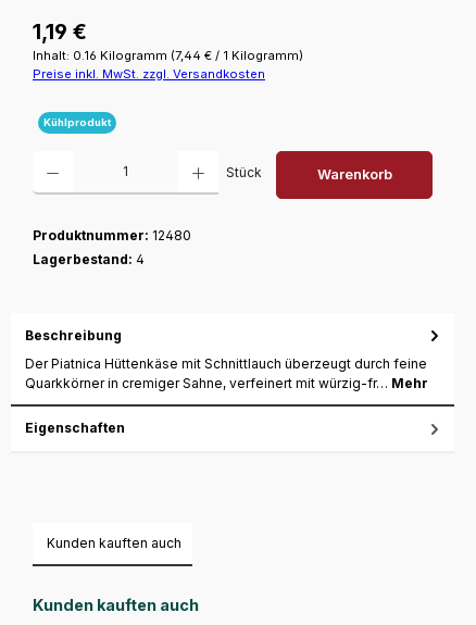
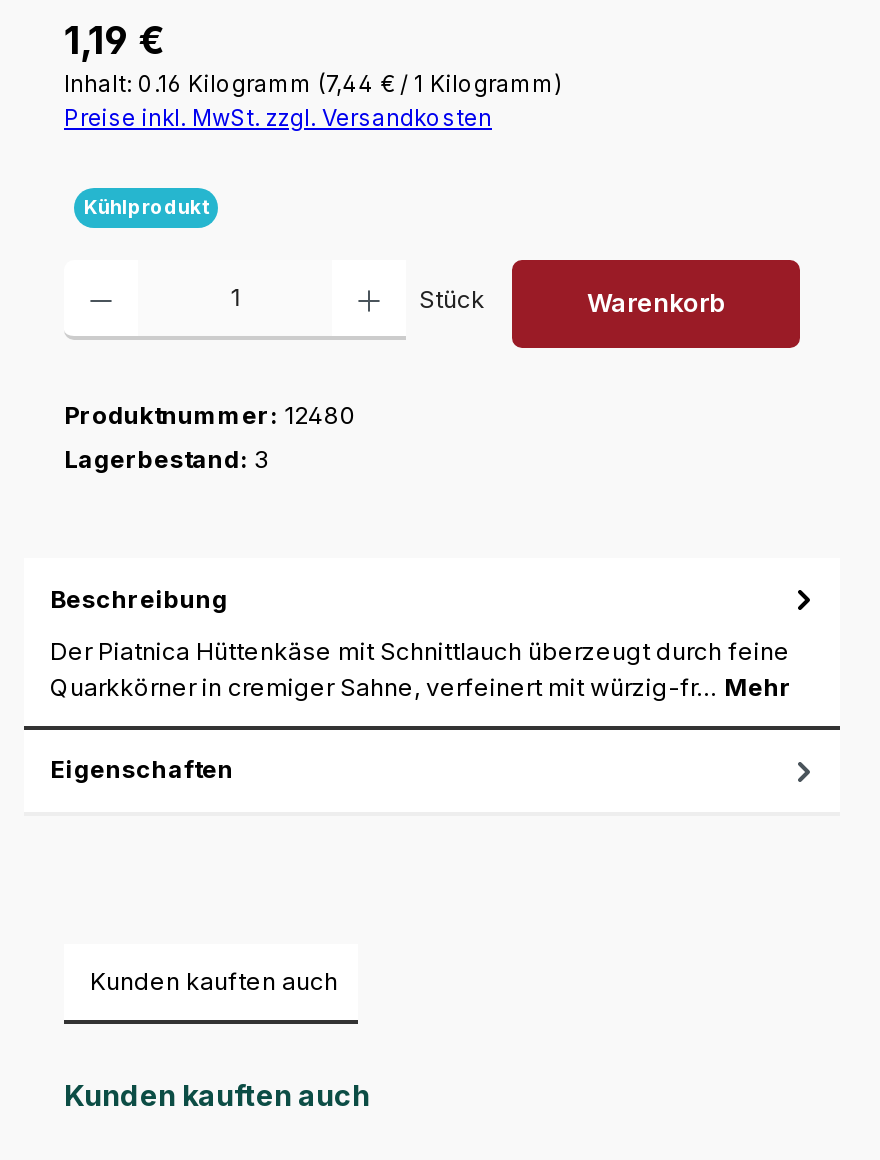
[33,251,145,268] Lagerbestand: 4 -> [64,444,270,474] Lagerbestand: 3

